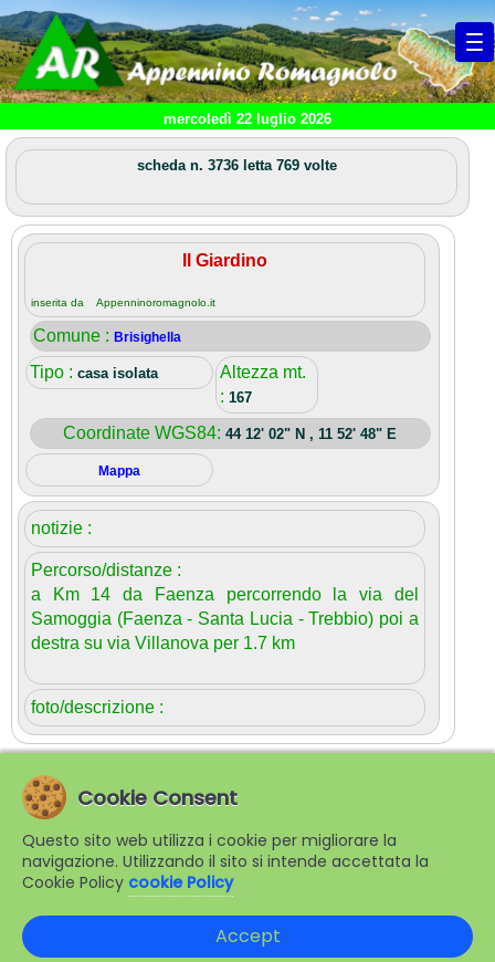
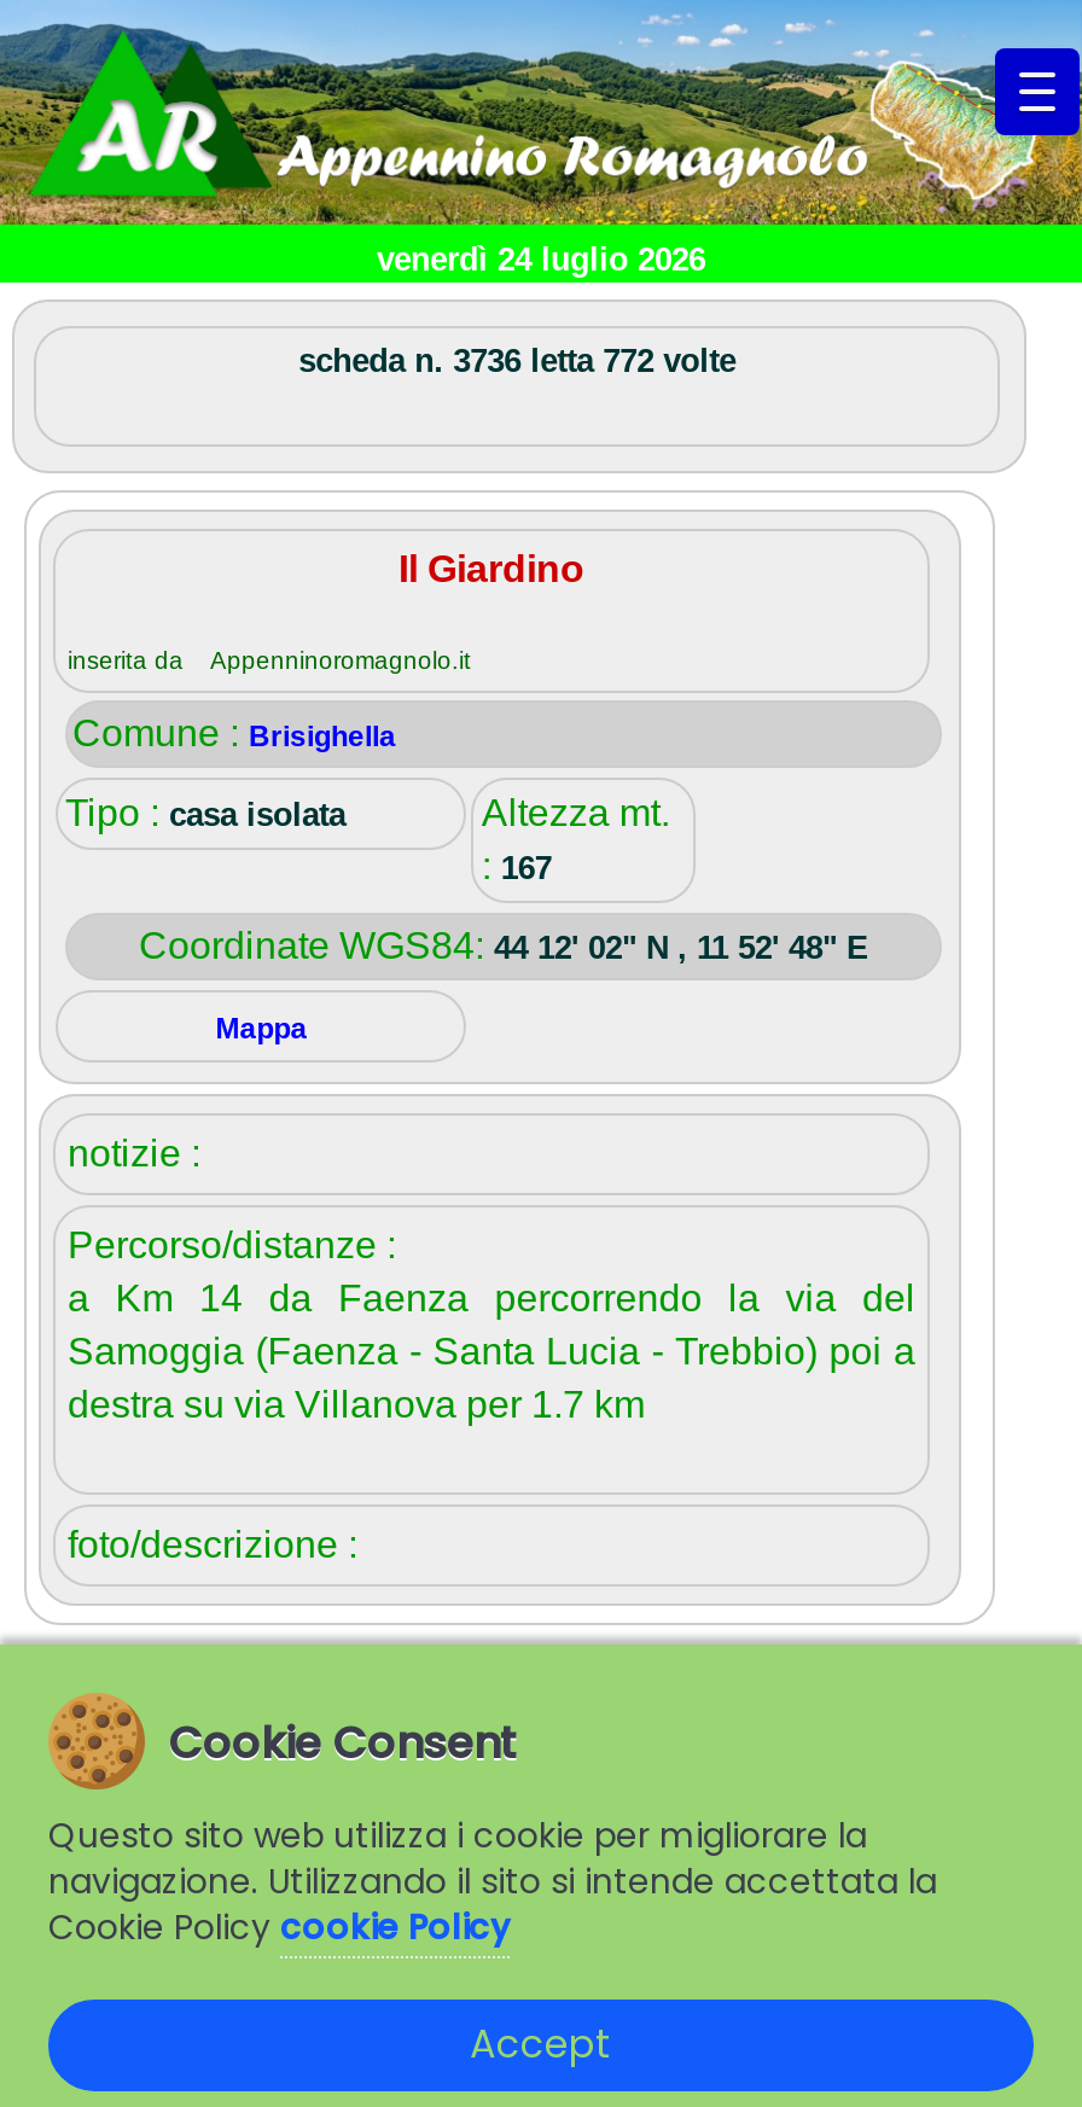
[164,111,331,127] mercoledì 22 luglio 2026 -> [377,242,705,278] venerdì 24 luglio 2026
[137,157,337,174] scheda n. 3736 letta 769 volte -> [299,344,736,380] scheda n. 3736 letta 772 volte

